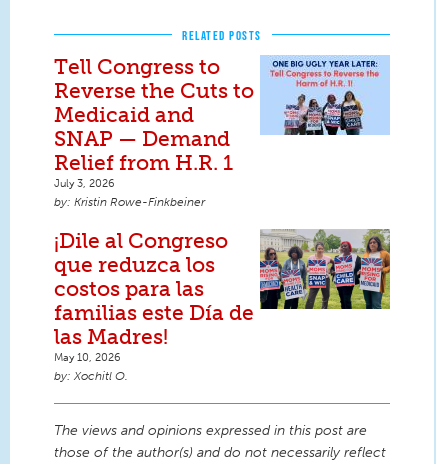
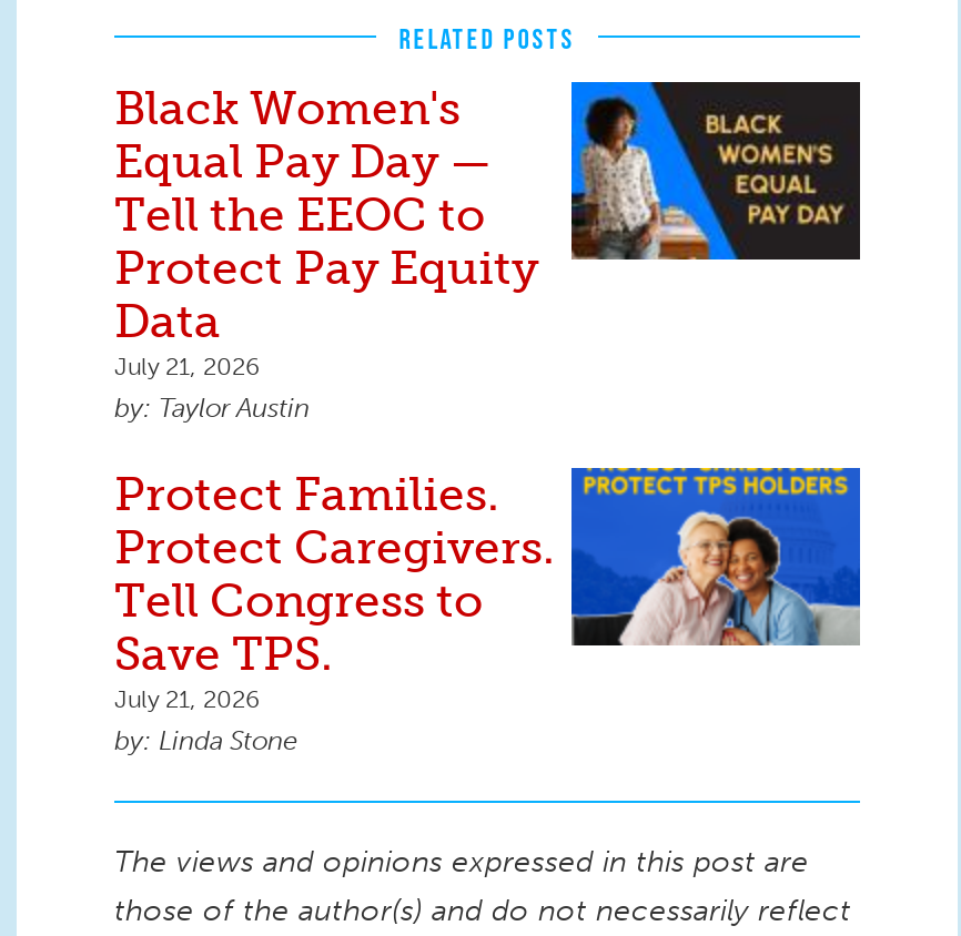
none -> [114,81,554,575] Black Women's | Equal Pay Day — | Tell the EEOC to | Protect Pay Equity | Data | July 21, 2026 | Taylor Austin | Protect Families. | Protect Caregivers.
moved [54,54,220,79] -> [114,573,483,629]: Tell Congress to
[260,55,390,136] [image] -> [569,80,862,262] [image]
[54,78,254,383] Reverse the Cuts to | Medicaid and | SNAP — Demand | Relief from H.R. 1 | July 3, 2026 | Kristin Rowe-Finkbeiner | ¡Dile al Congreso | que reduzca los | costos para las | familias este Día de | las Madres! | May 10, 2026 | Xochitl O. -> [114,626,332,757] Save TPS. | July 21, 2026 | Linda Stone
[259,228,391,310] [image] -> [569,466,862,648] [image]

